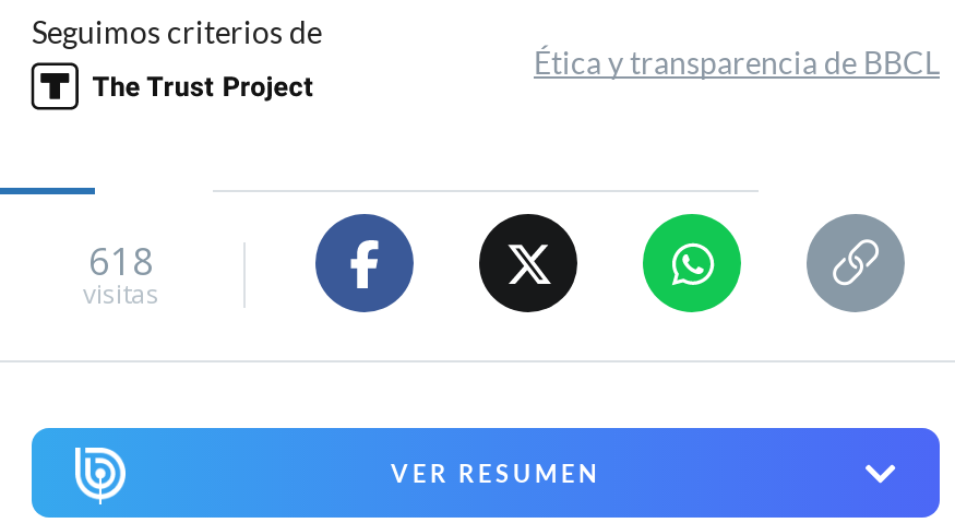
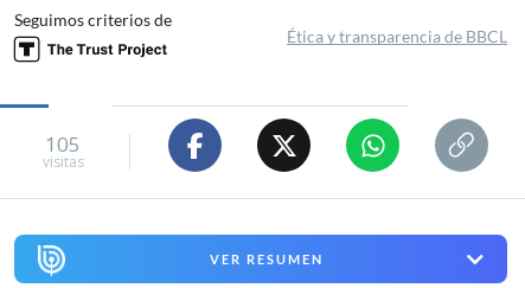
[88,236,154,286] 618 -> [45,130,81,158] 105

